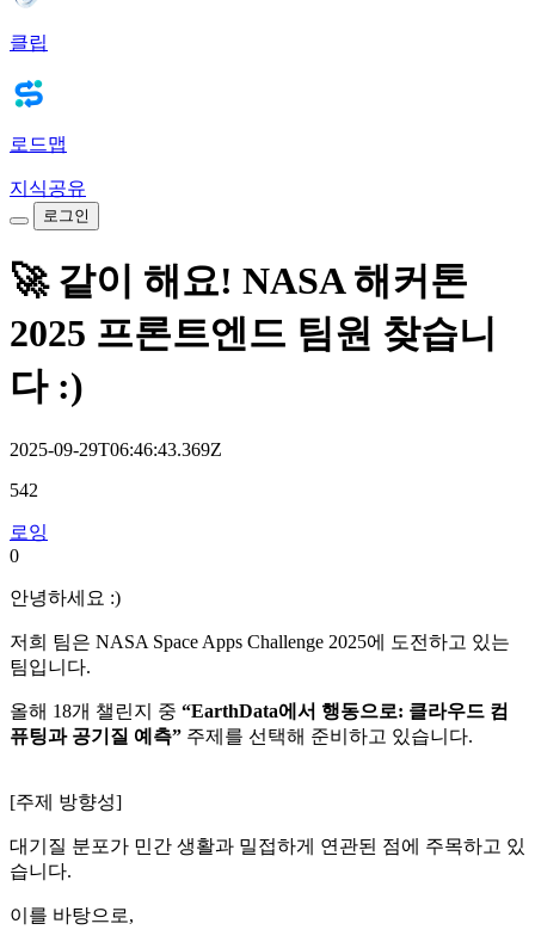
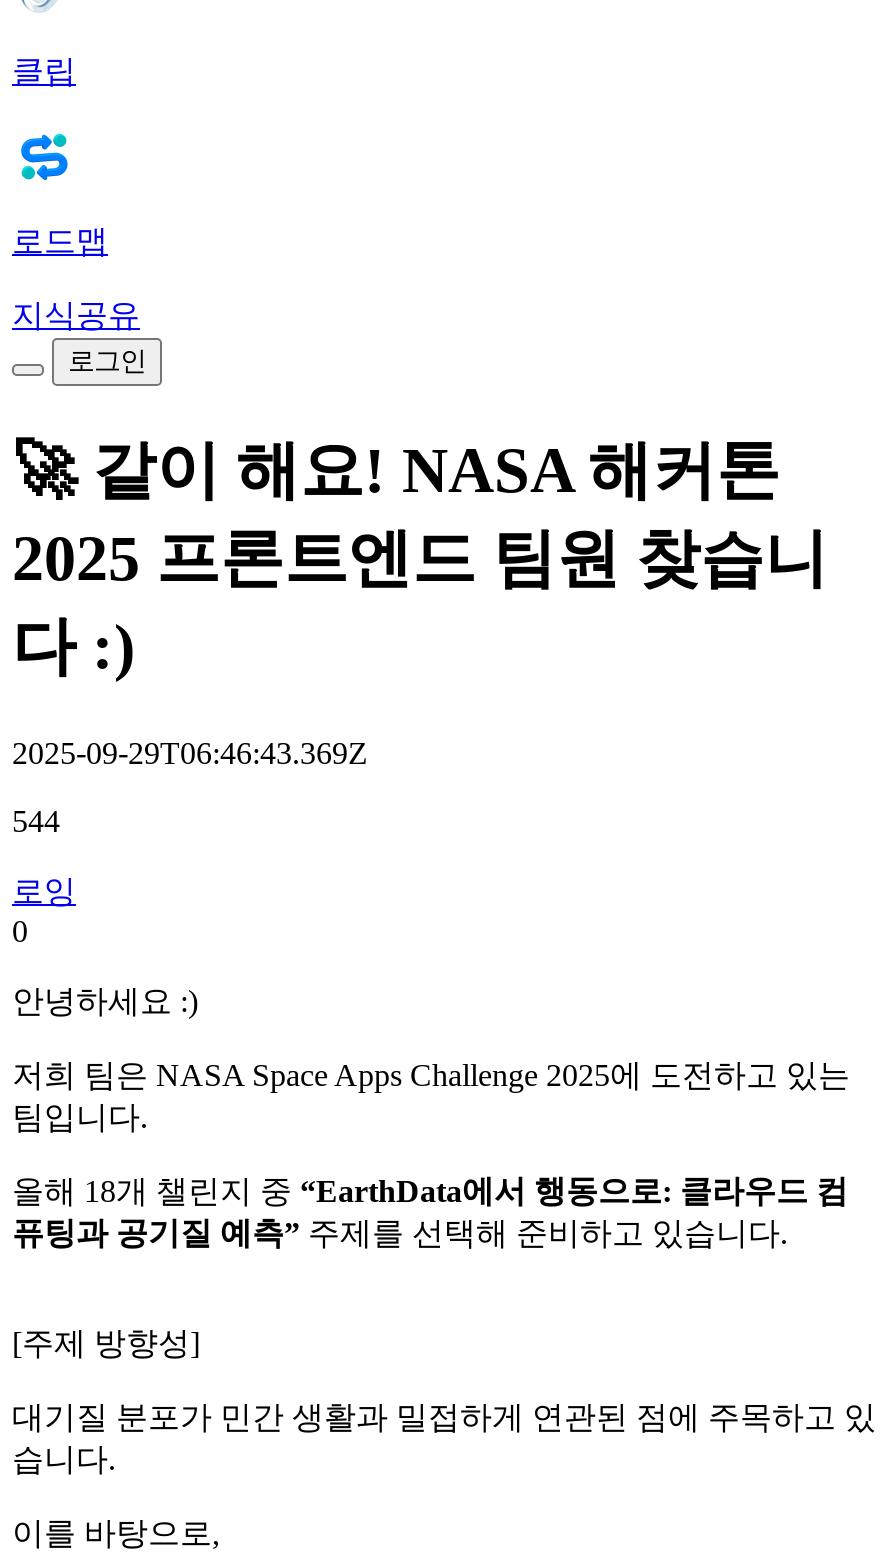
[10,480,38,500] 542 -> [12,804,60,838] 544

